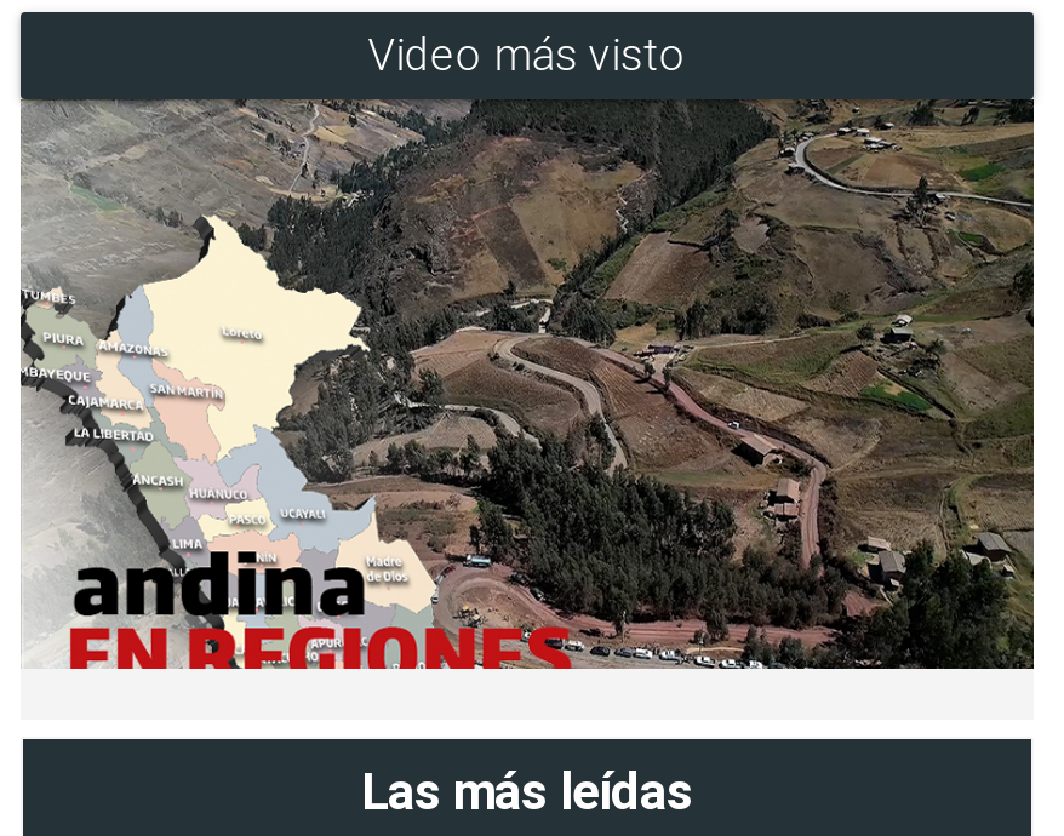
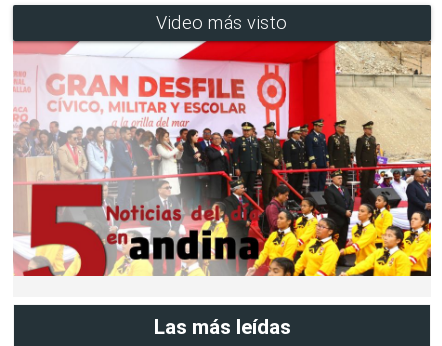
[18,99,1036,671] [image] -> [13,40,432,277] [image]

